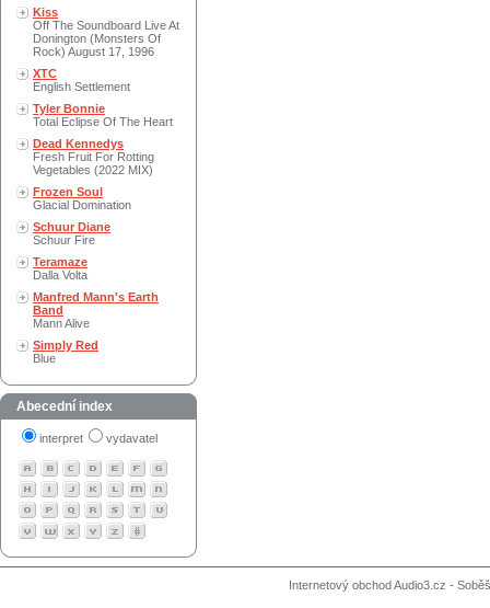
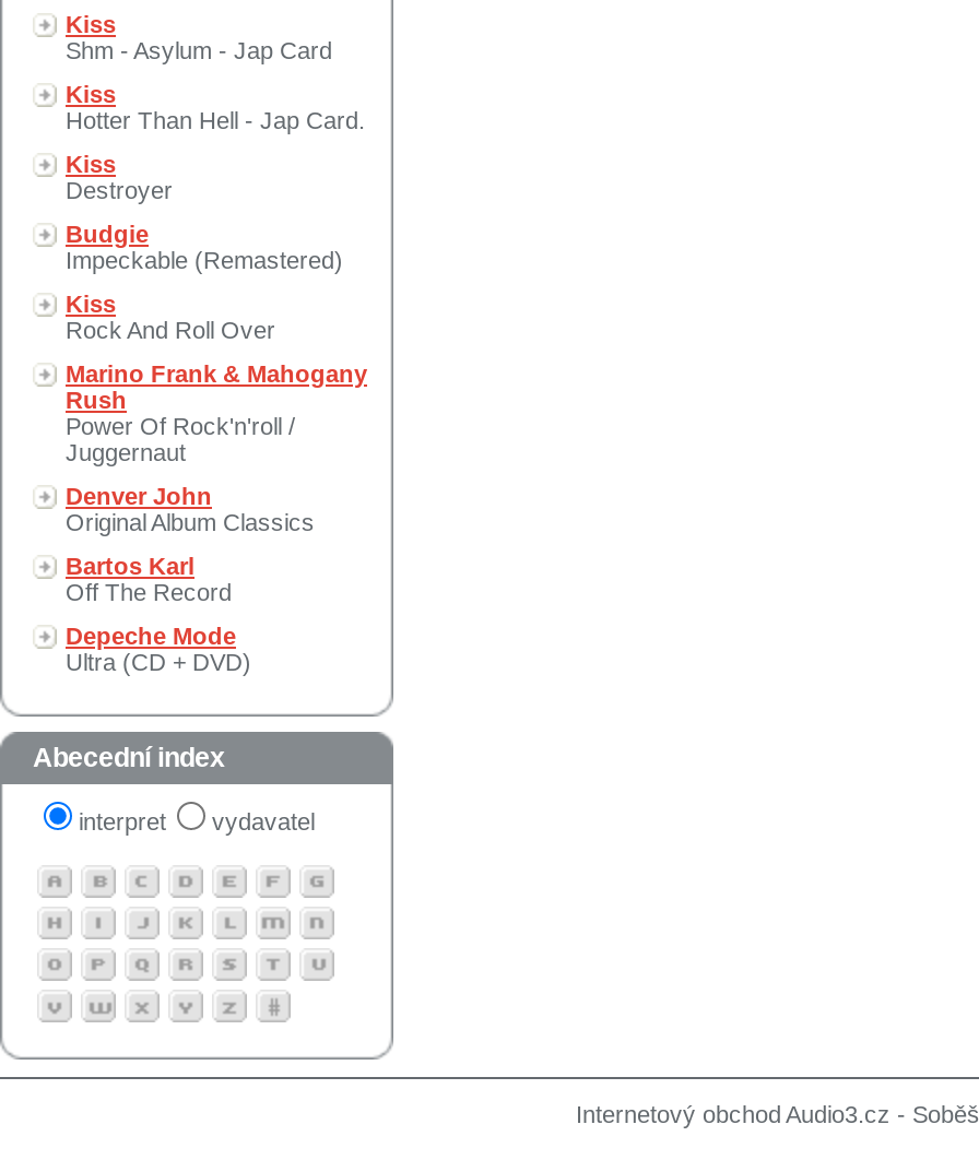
[33,19,179,58] Off The Soundboard Live At | Donington (Monsters Of | Rock) August 17, 1996 -> [66,37,332,63] Shm - Asylum - Jap Card
[33,67,130,93] XTC | English Settlement -> [66,81,365,133] Kiss | Hotter Than Hell - Jap Card.
[33,102,173,128] Tyler Bonnie | Total Eclipse Of The Heart -> [66,151,173,203] Kiss | Destroyer
[33,137,154,176] Dead Kennedys | Fresh Fruit For Rotting | Vegetables (2022 MIX) -> [66,221,343,273] Budgie | Impeckable (Remastered)
[33,185,131,211] Frozen Soul | Glacial Domination -> [66,291,275,343] Kiss | Rock And Roll Over
[33,220,110,246] Schuur Diane | Schuur Fire -> [66,360,367,465] Marino Frank & Mahogany | Rush | Power Of Rock'n'roll / | Juggernaut
[33,255,87,282] Teramaze | Dalla Volta -> [66,483,315,535] Denver John | Original Album Classics
[33,290,159,330] Manfred Mann's Earth | Band | Mann Alive -> [66,553,232,605] Bartos Karl | Off The Record
[33,339,98,365] Simply Red | Blue -> [66,623,251,675] Depeche Mode | Ultra (CD + DVD)

